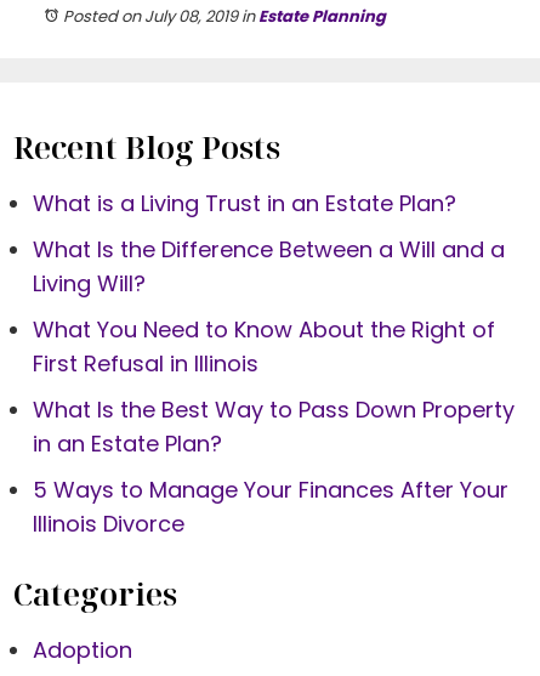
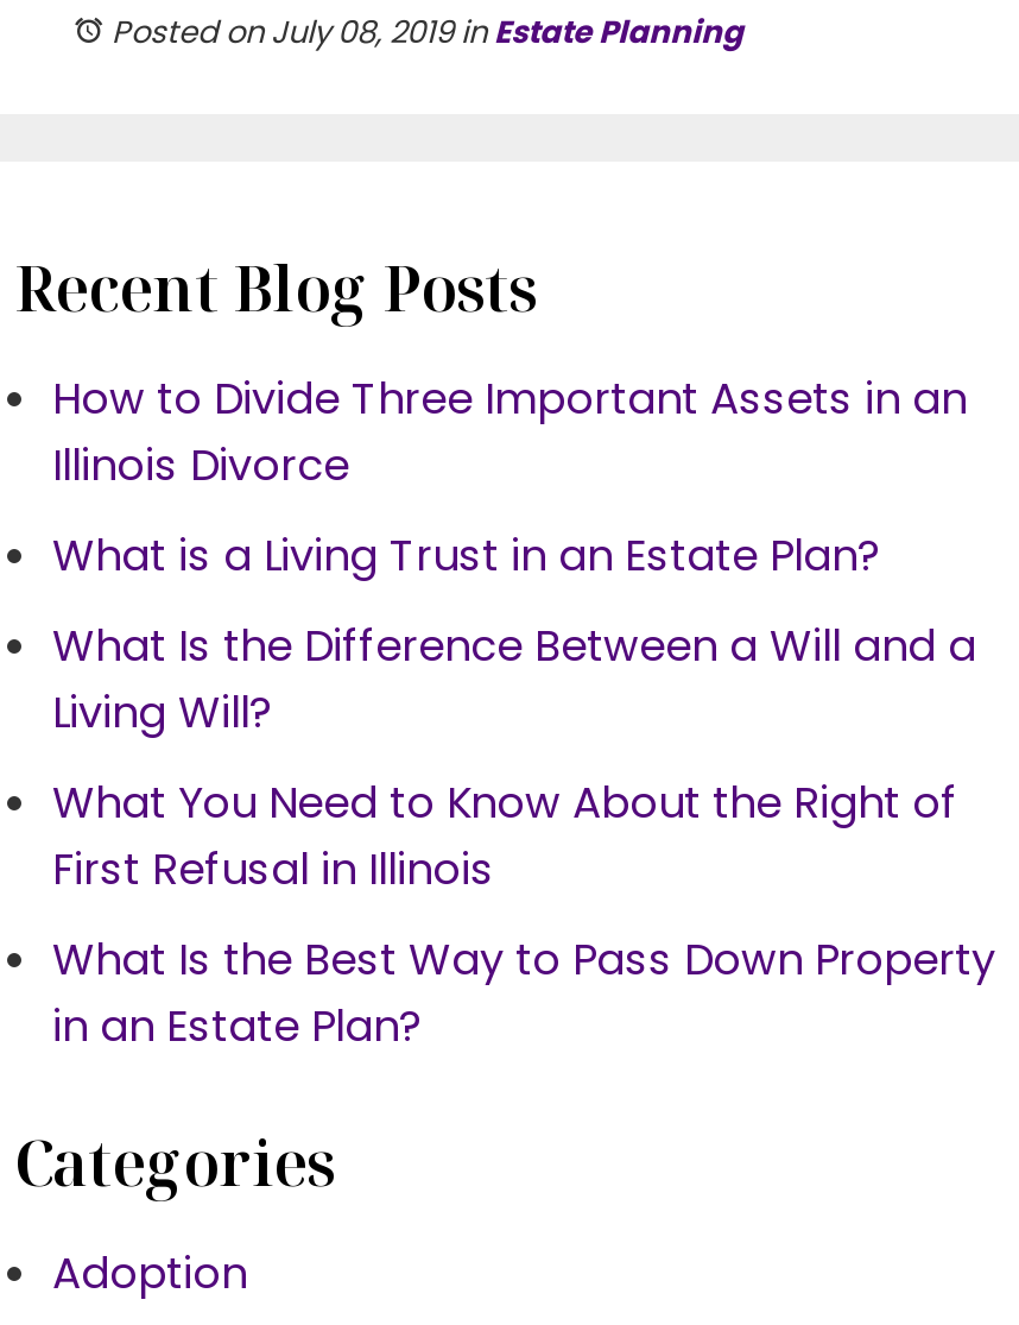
none -> [52,368,967,428] How to Divide Three Important Assets in an
moved [33,188,515,459] -> [52,525,995,1055]: What is a Living Trust in an Estate Plan? | What Is the Difference Between a Will and a | Living Will? | What You Need to Know About the Right of | First Refusal in Illinois | What Is the Best Way to Pass Down Property | in an Estate Plan?
[33,475,508,505] 5 Ways to Manage Your Finances After Your -> none
moved [33,509,184,539] -> [52,435,349,494]: Illinois Divorce

